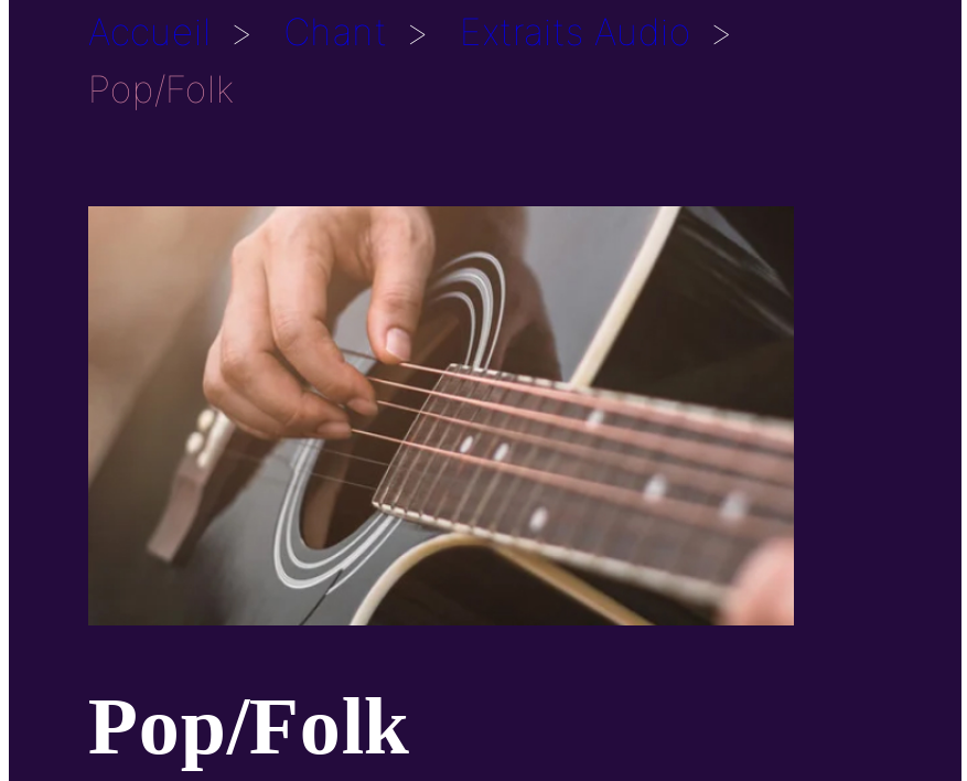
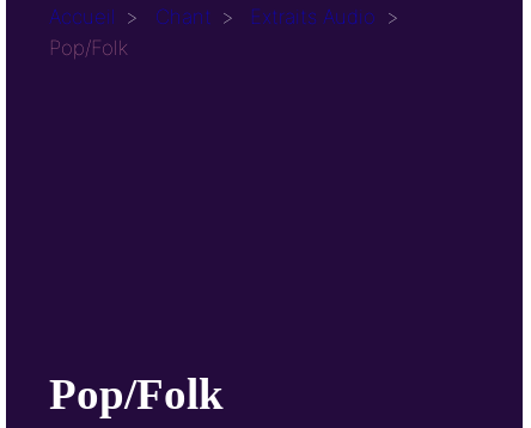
[86,203,796,629] [image] -> none

